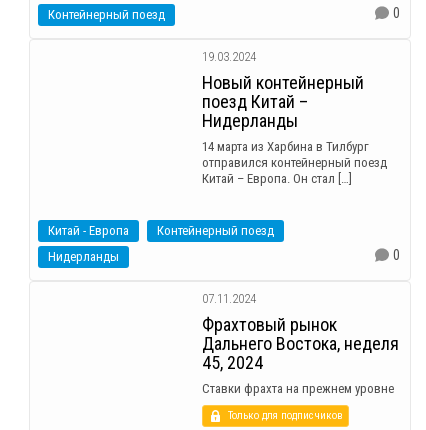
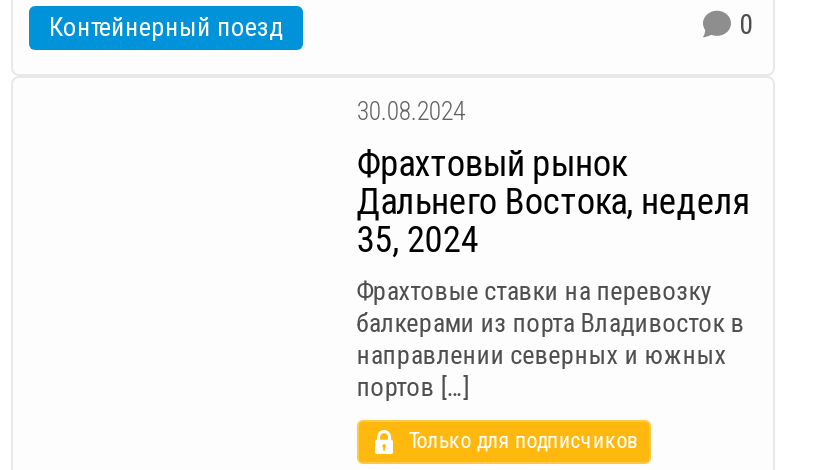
[48,49,400,306] 19.03.2024 | Новый контейнерный | поезд Китай – | Нидерланды | 14 марта из Харбина в Тилбург | отправился контейнерный поезд | Китай – Европа. Он стал […] | Китай - Европа | Контейнерный поезд | Нидерланды | 0 | 07.11.2024 -> [357,96,465,126] 30.08.2024
moved [202,314,399,354] -> [357,142,751,222]: Фрахтовый рынок | Дальнего Востока, неделя
[202,352,394,396] 45, 2024 | Ставки фрахта на прежнем уровне -> [357,218,745,402] 35, 2024 | Фрахтовые ставки на перевозку | балкерами из порта Владивосток в | направлении северных и южных | портов […]

